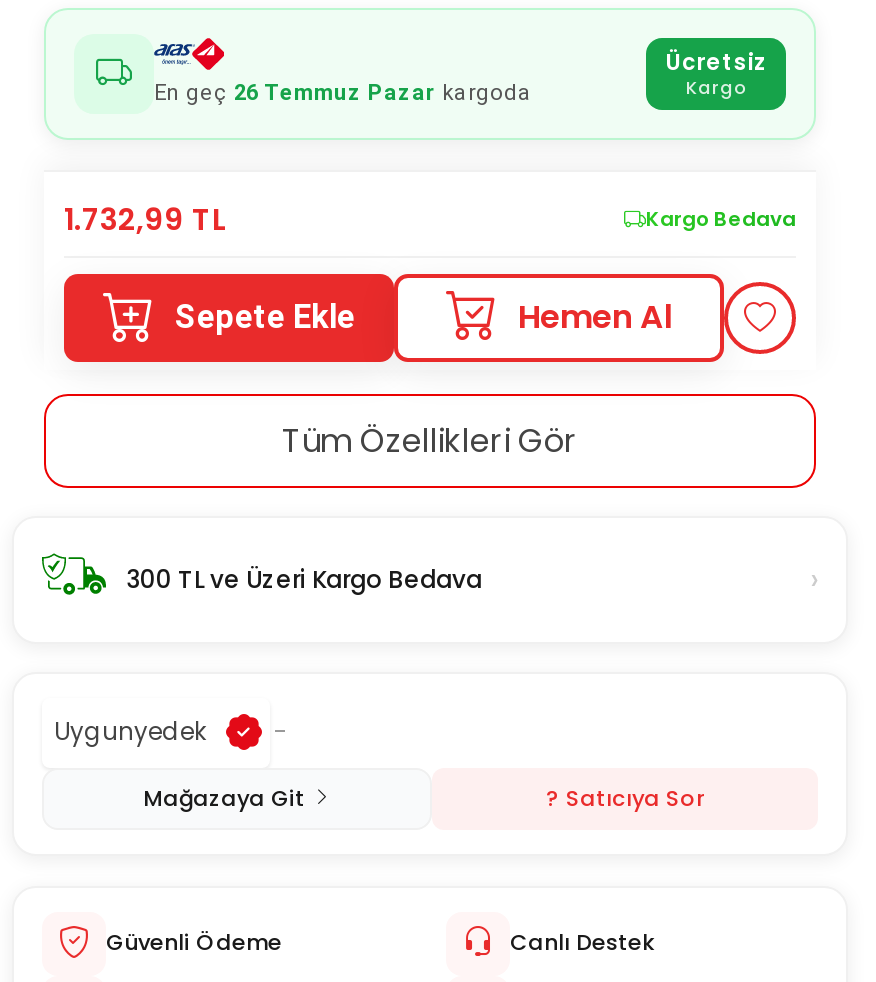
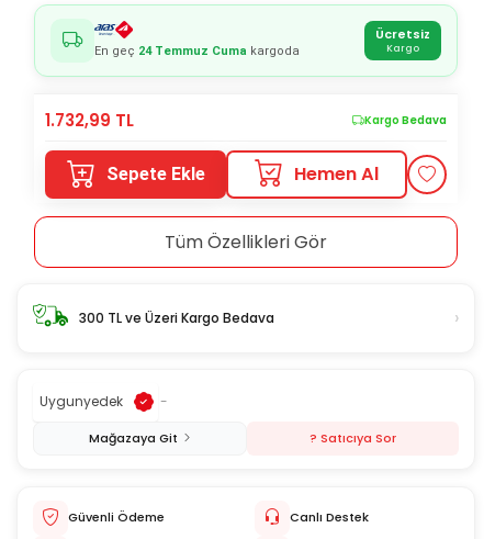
[154,80,532,106] En geç 26 Temmuz Pazar kargoda -> [94,44,300,58] En geç 24 Temmuz Cuma kargoda

